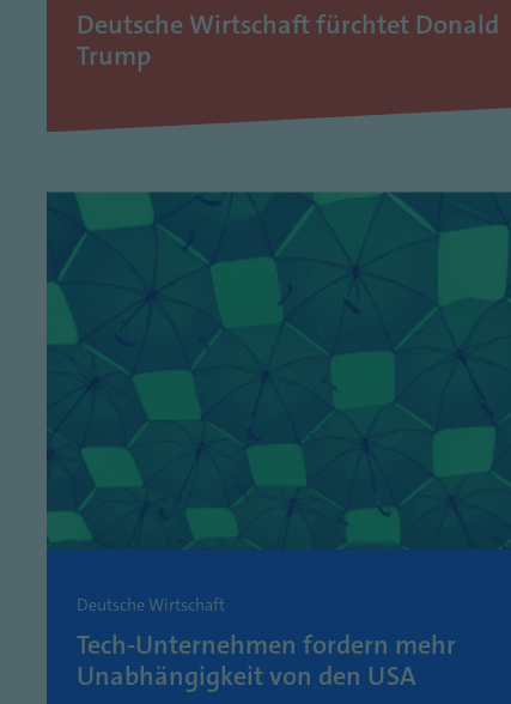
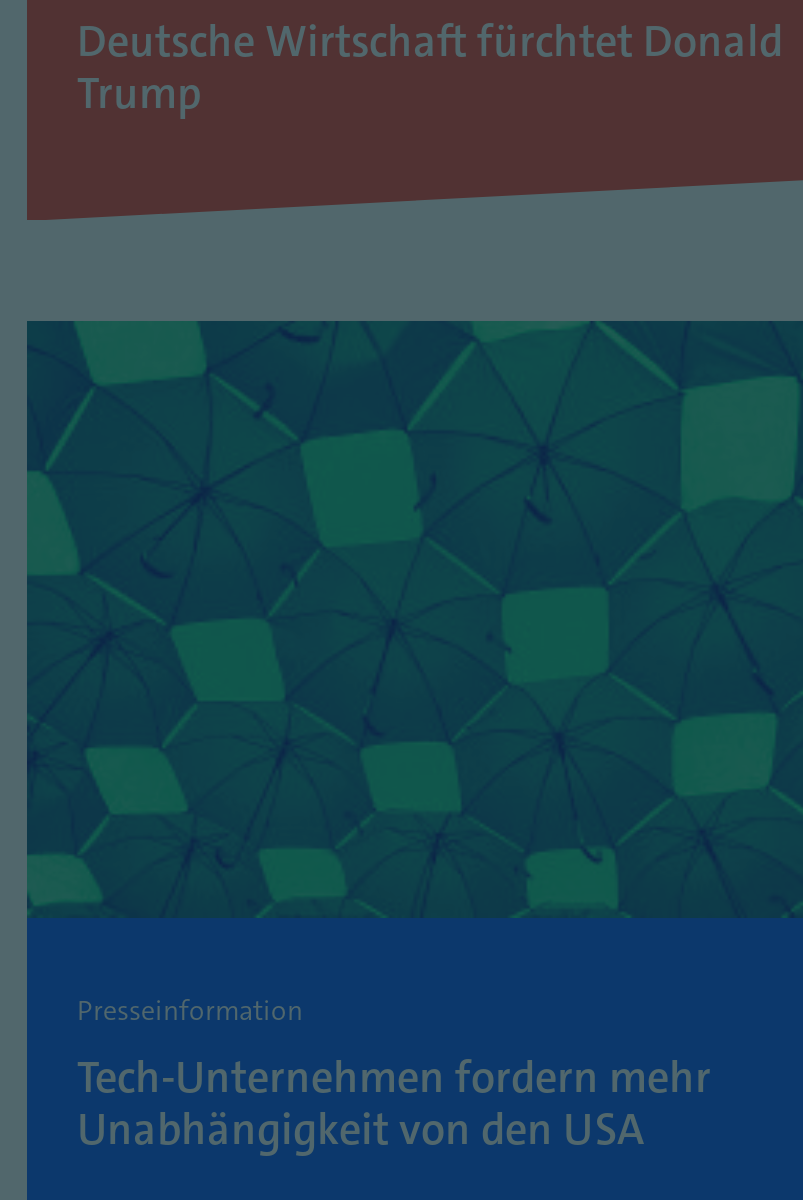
[77,594,225,616] Deutsche Wirtschaft -> [77,992,303,1028] Presseinformation

